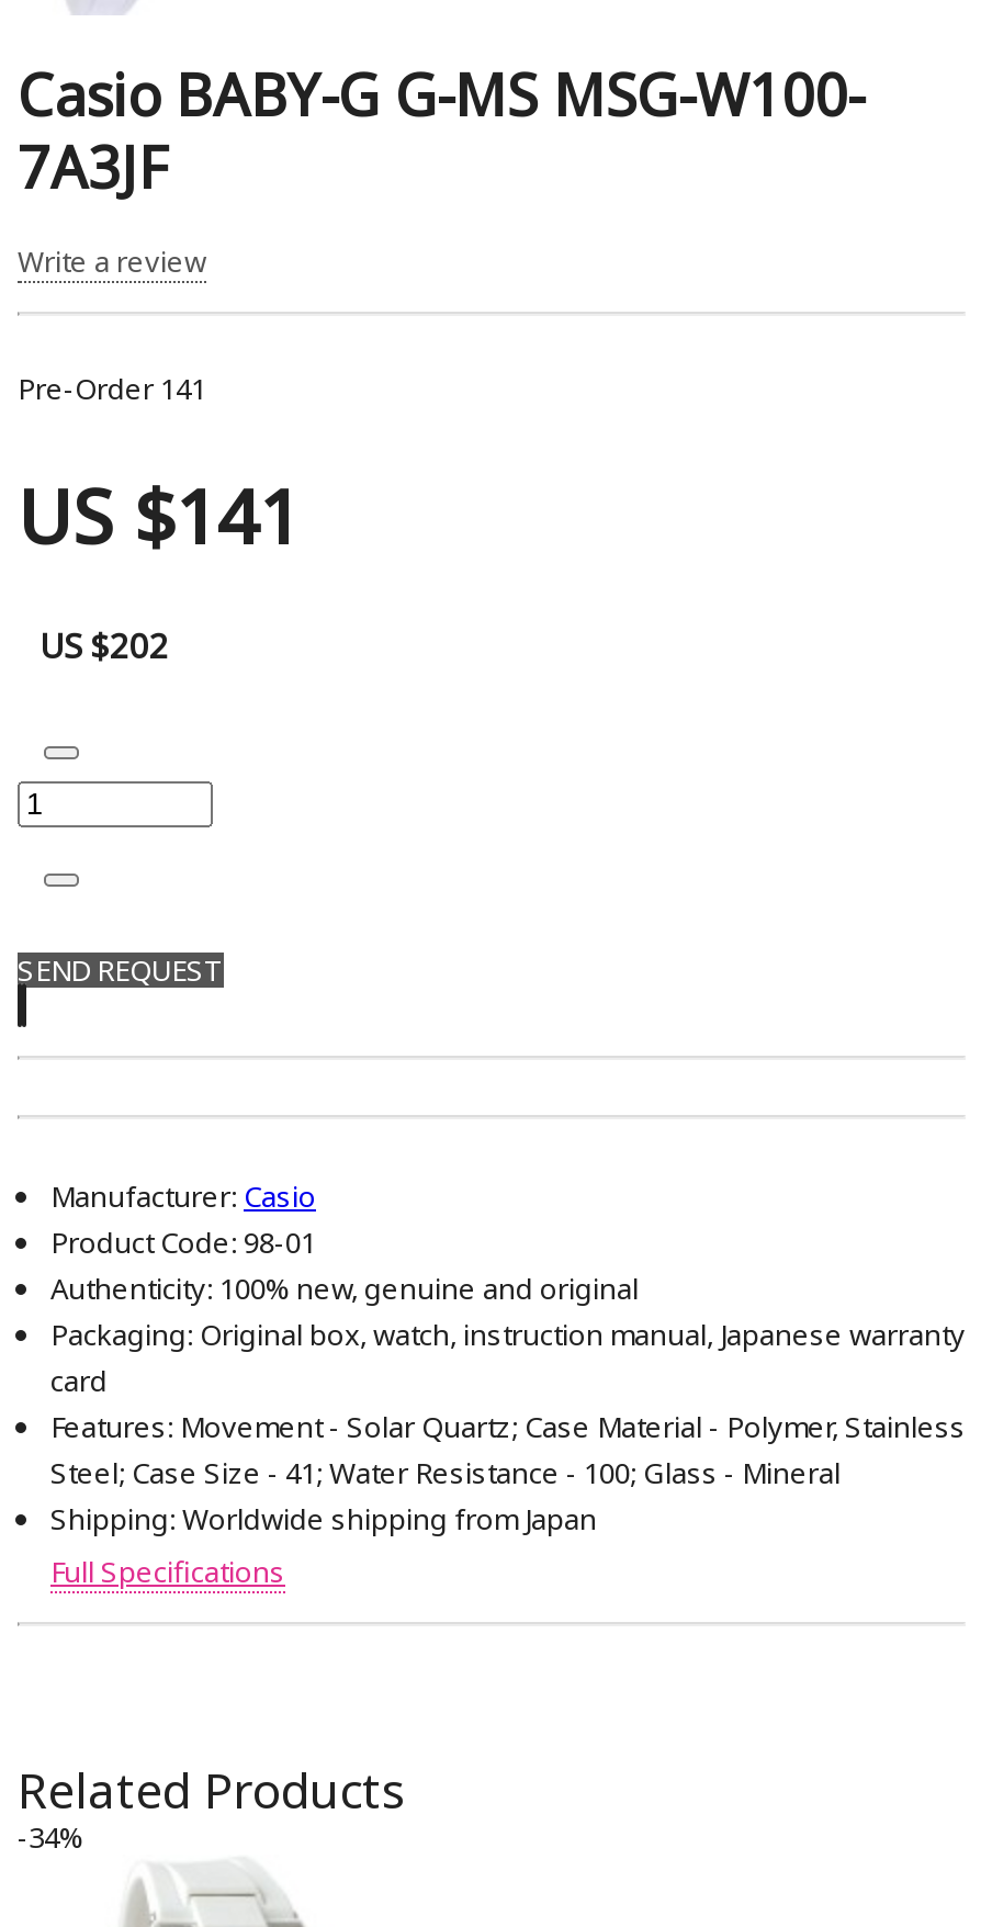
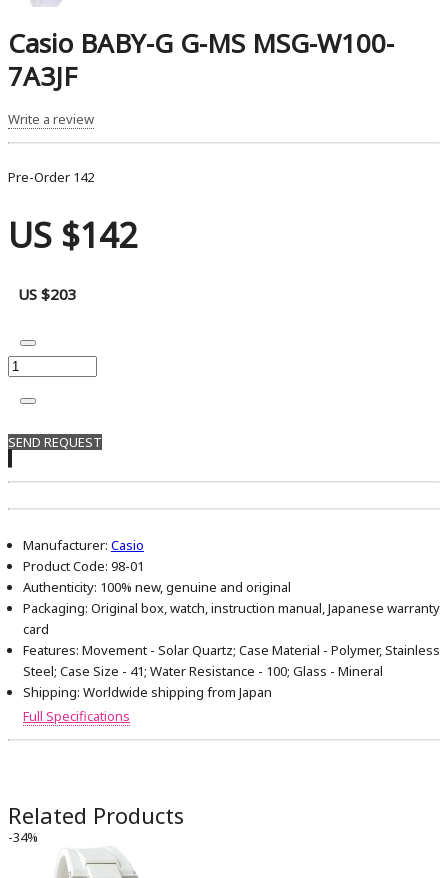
[18,368,206,408] Pre-Order 141 -> [8,168,94,186] Pre-Order 142
[18,465,301,566] US $141 -> [8,212,137,258] US $142
[40,624,169,668] US $202 -> [18,284,77,304] US $203

